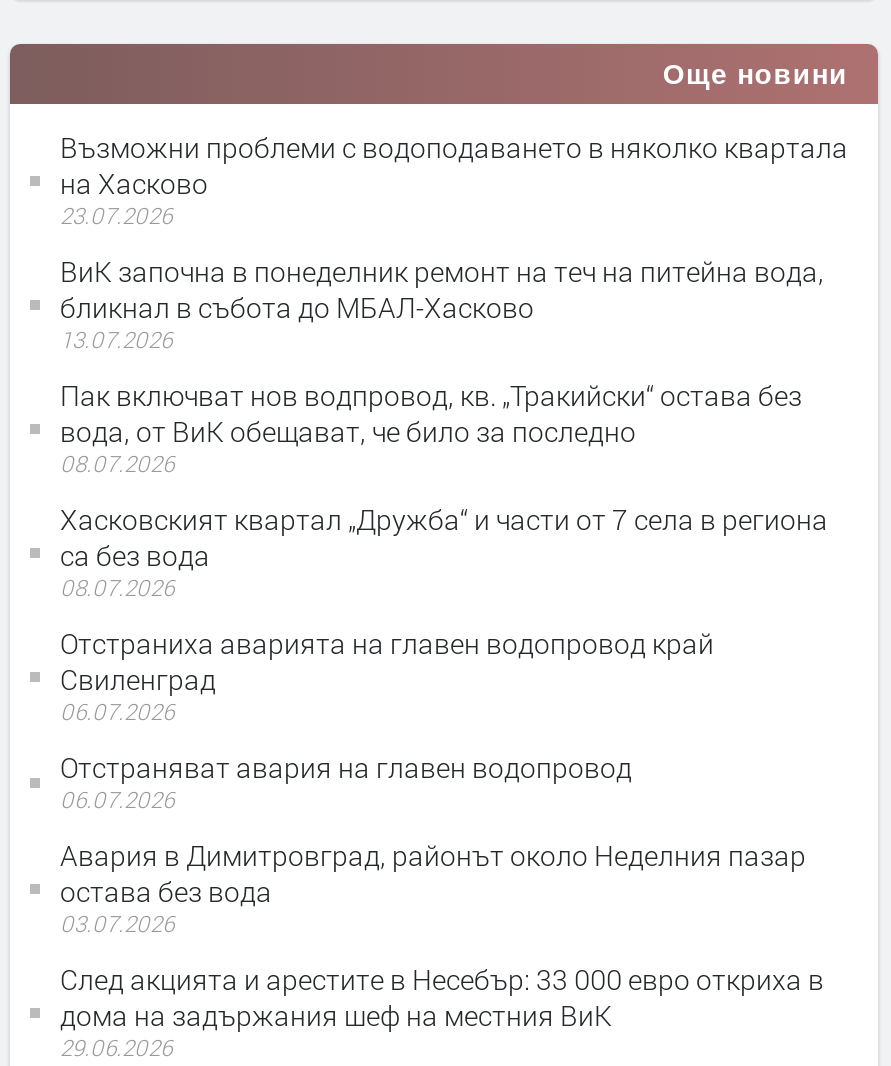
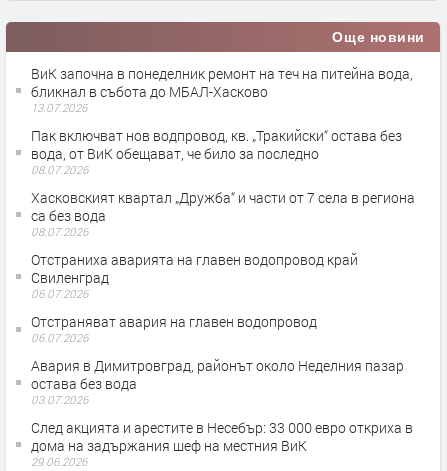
[60,129,848,231] Възможни проблеми с водоподаването в няколко квартала | на Хасково | 23.07.2026 -> none

